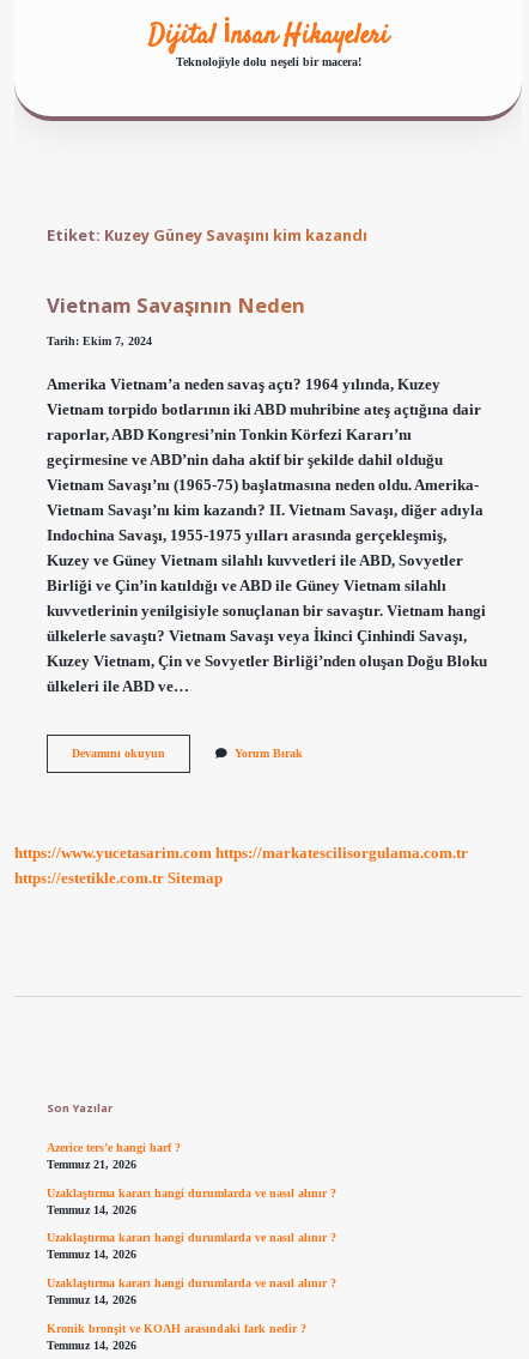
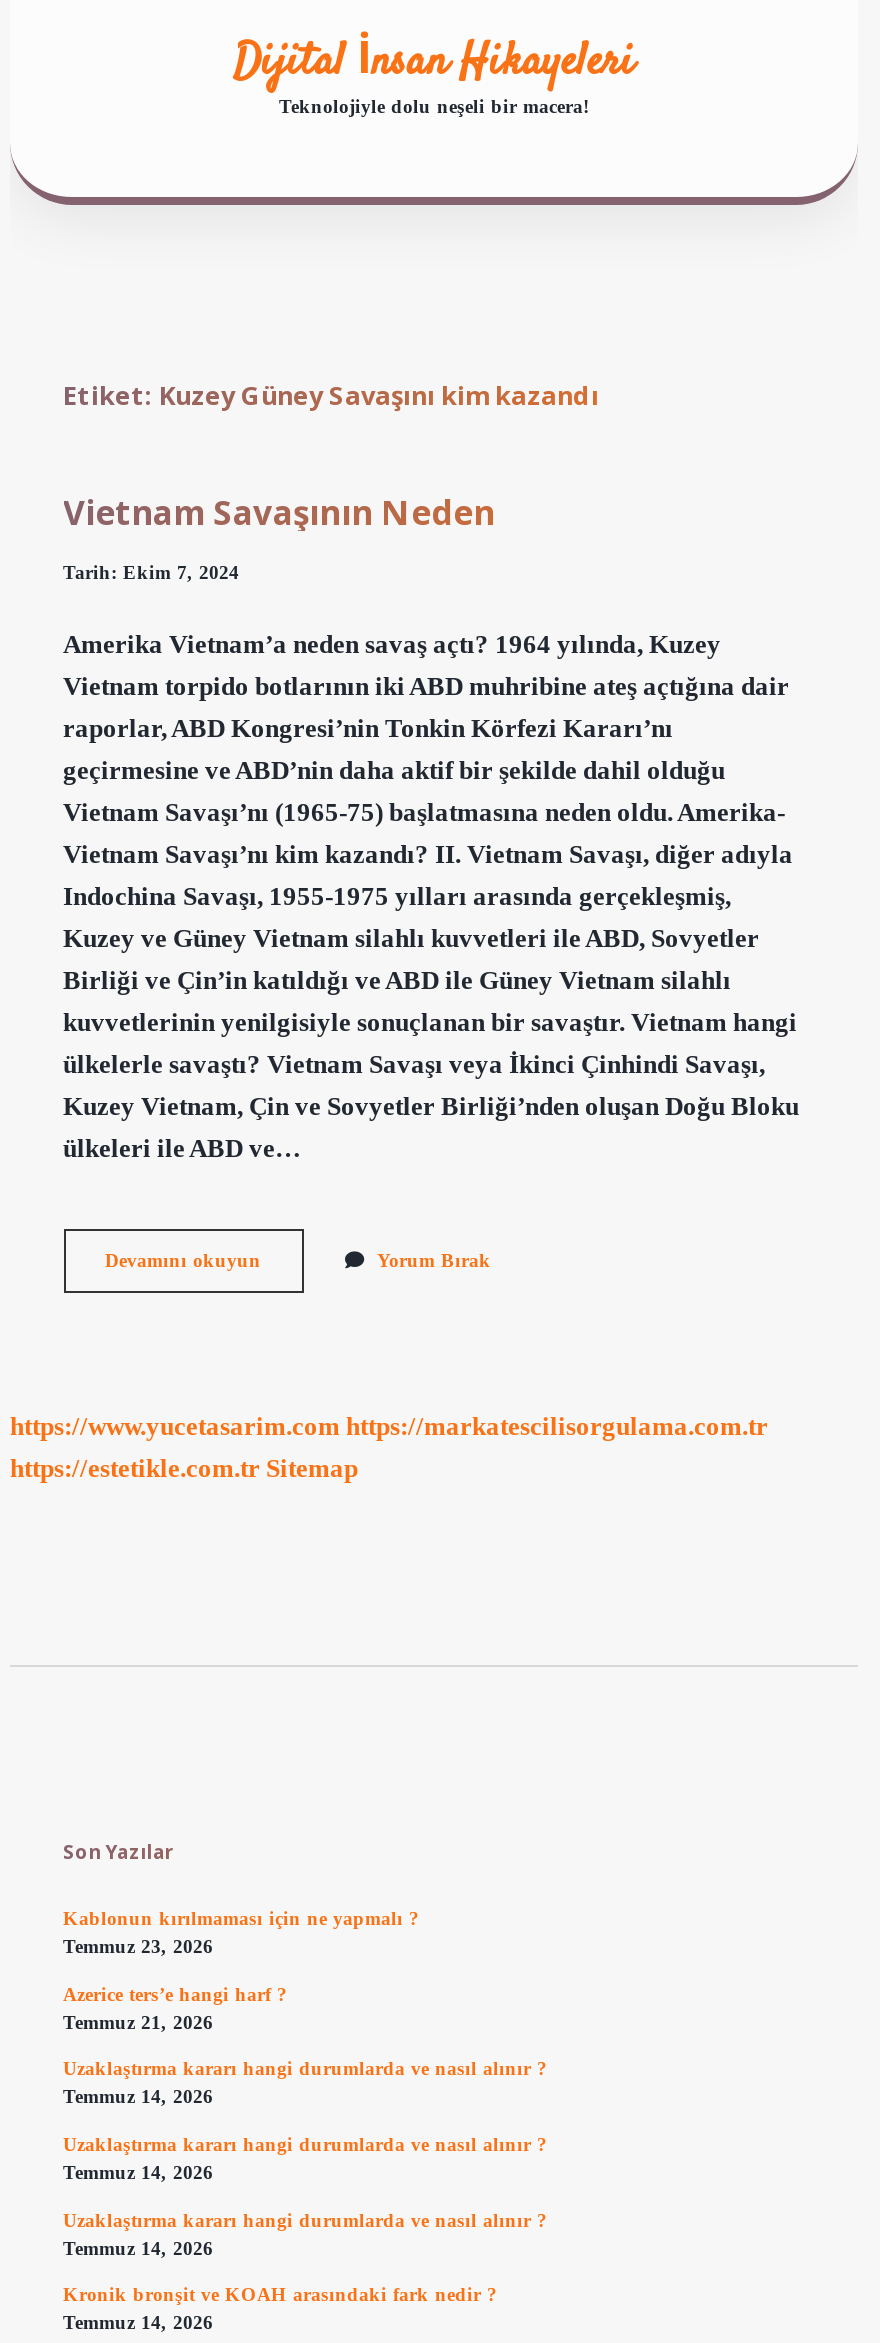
none -> [63,1908,419,1958] Kablonun kırılmaması için ne yapmalı ? | Temmuz 23, 2026

